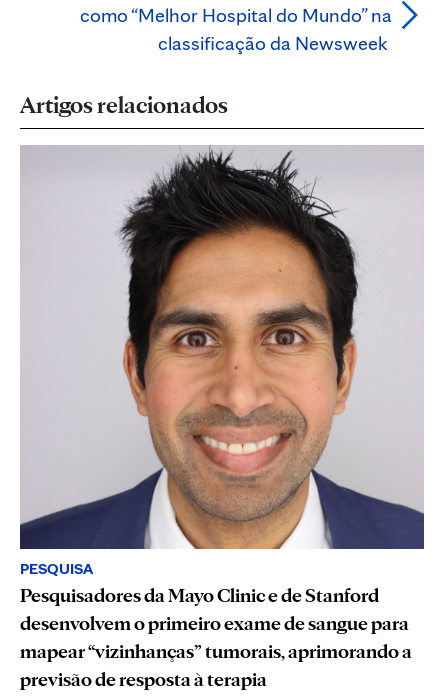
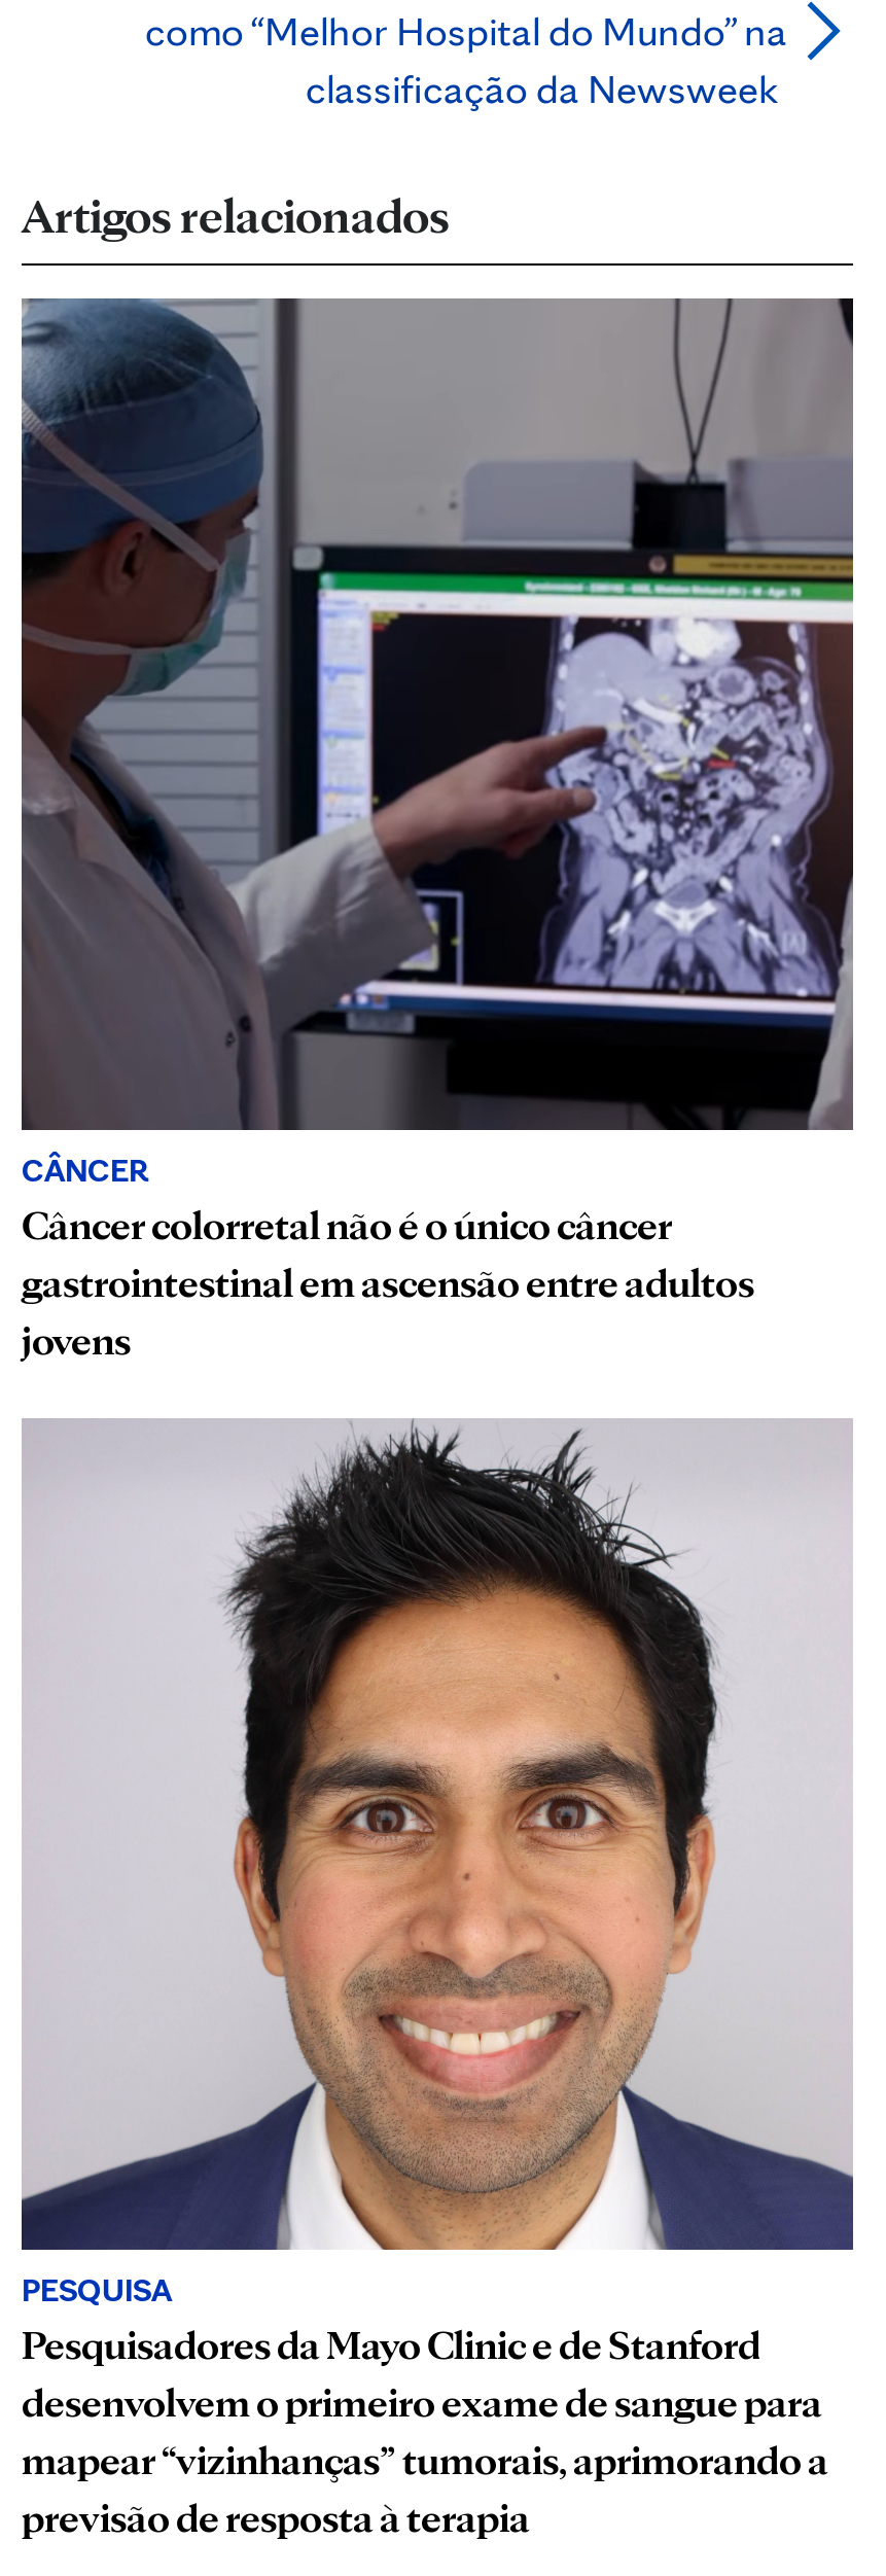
none -> [20,296,855,1364] [image] | CÂNCER | Câncer colorretal não é o único câncer | gastrointestinal em ascensão entre adultos | jovens

